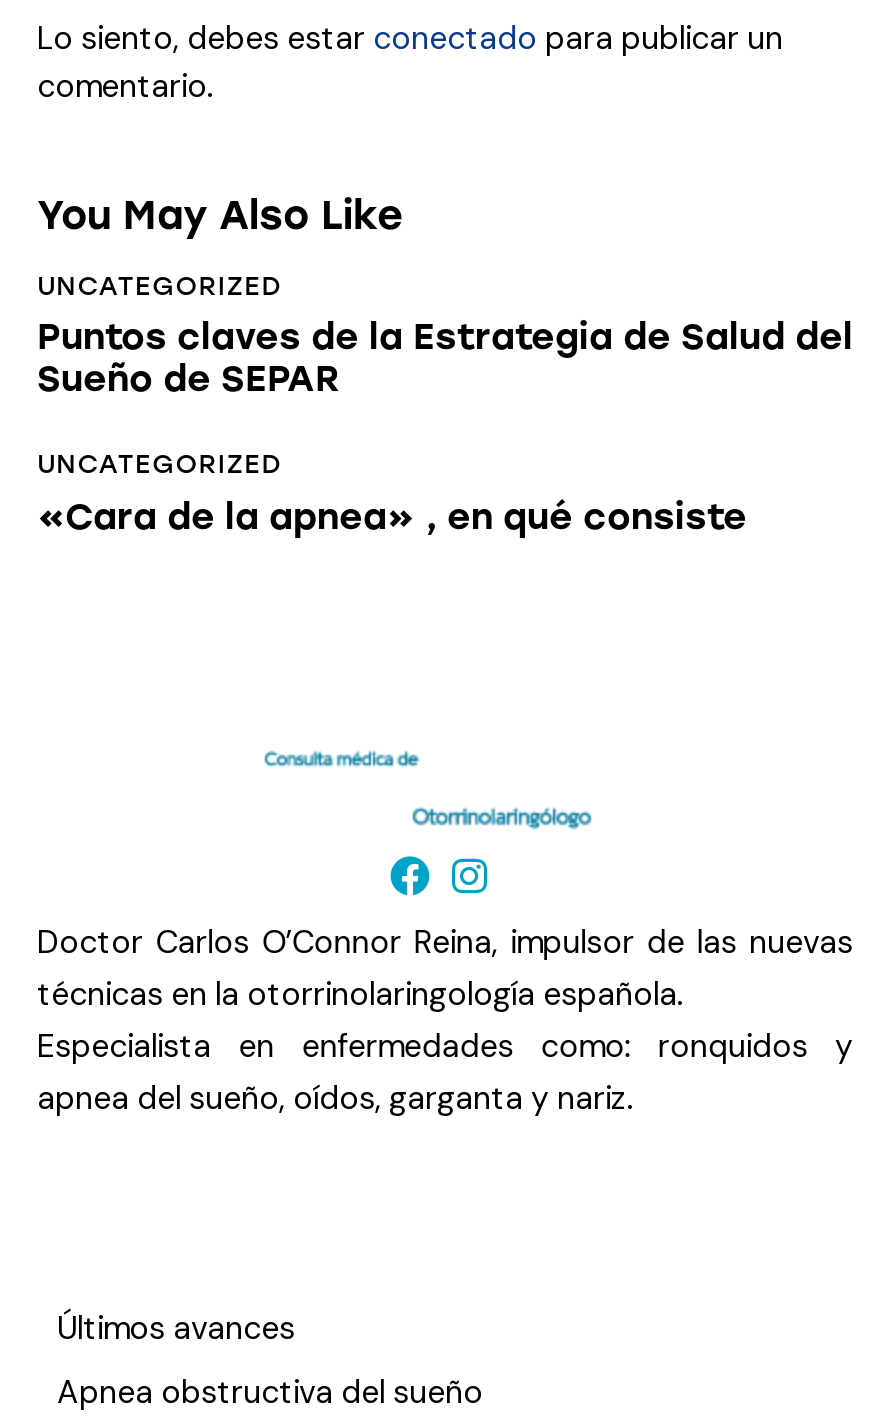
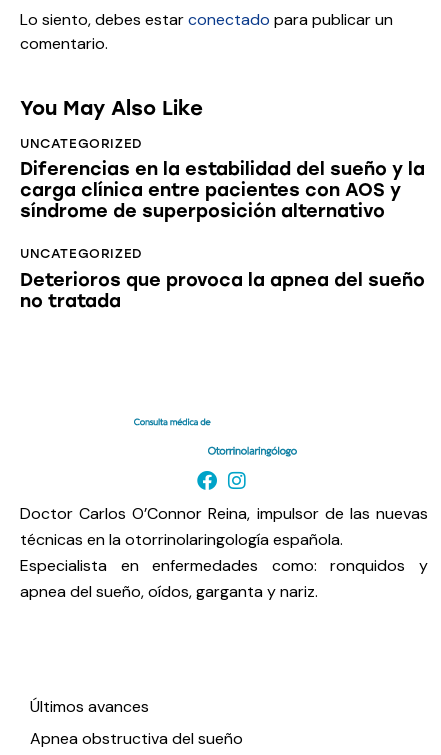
[37,315,853,401] Puntos claves de la Estrategia de Salud del | Sueño de SEPAR -> [20,158,425,222] Diferencias en la estabilidad del sueño y la | carga clínica entre pacientes con AOS y | síndrome de superposición alternativo
[37,494,747,538] «Cara de la apnea» , en qué consiste -> [20,269,425,312] Deterioros que provoca la apnea del sueño | no tratada

